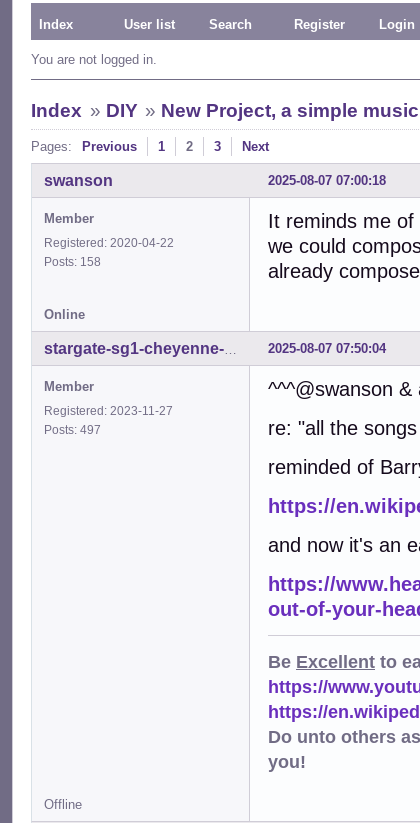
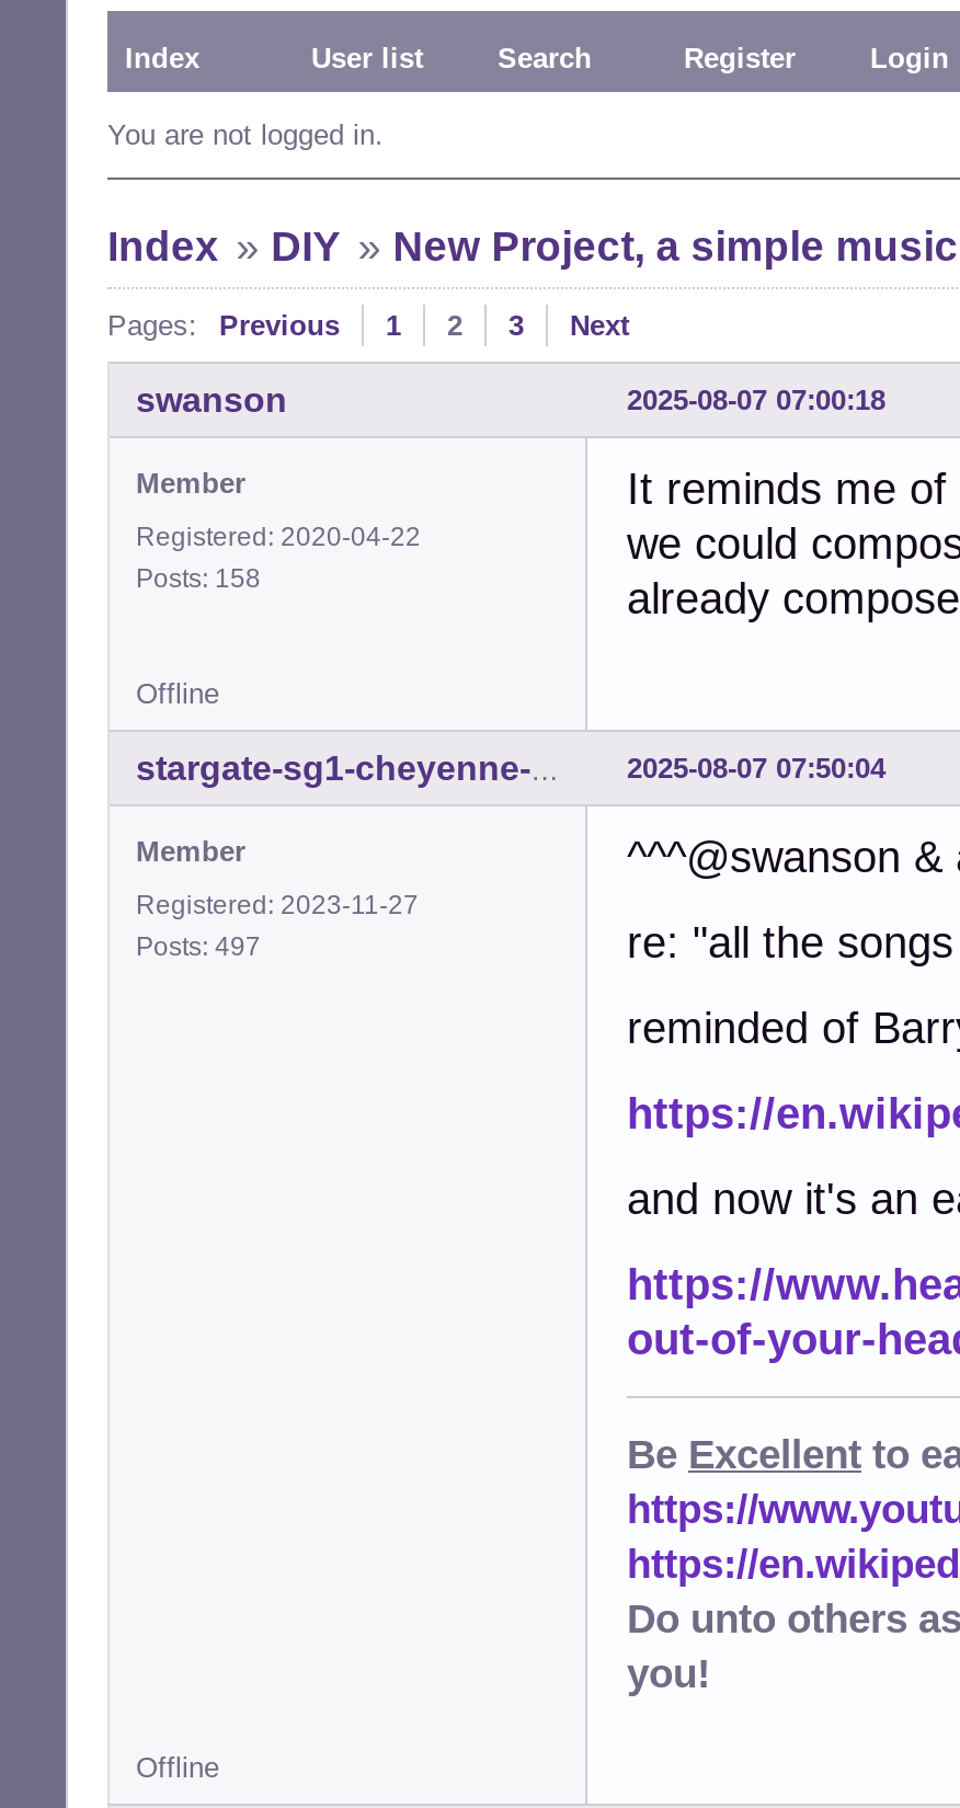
[44,307,85,322] Online -> [136,677,219,710] Offline

